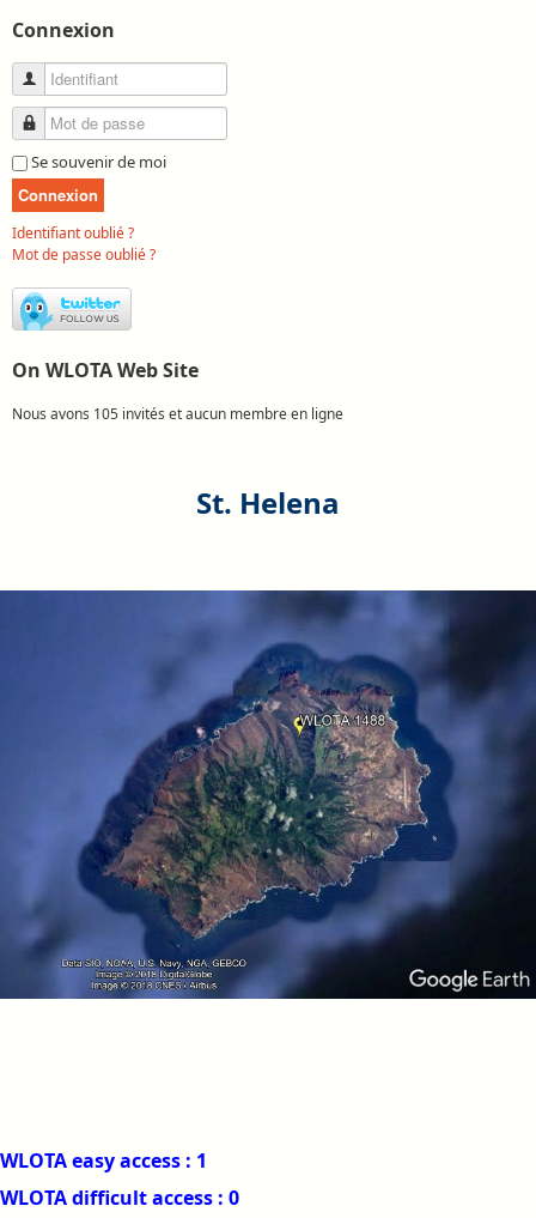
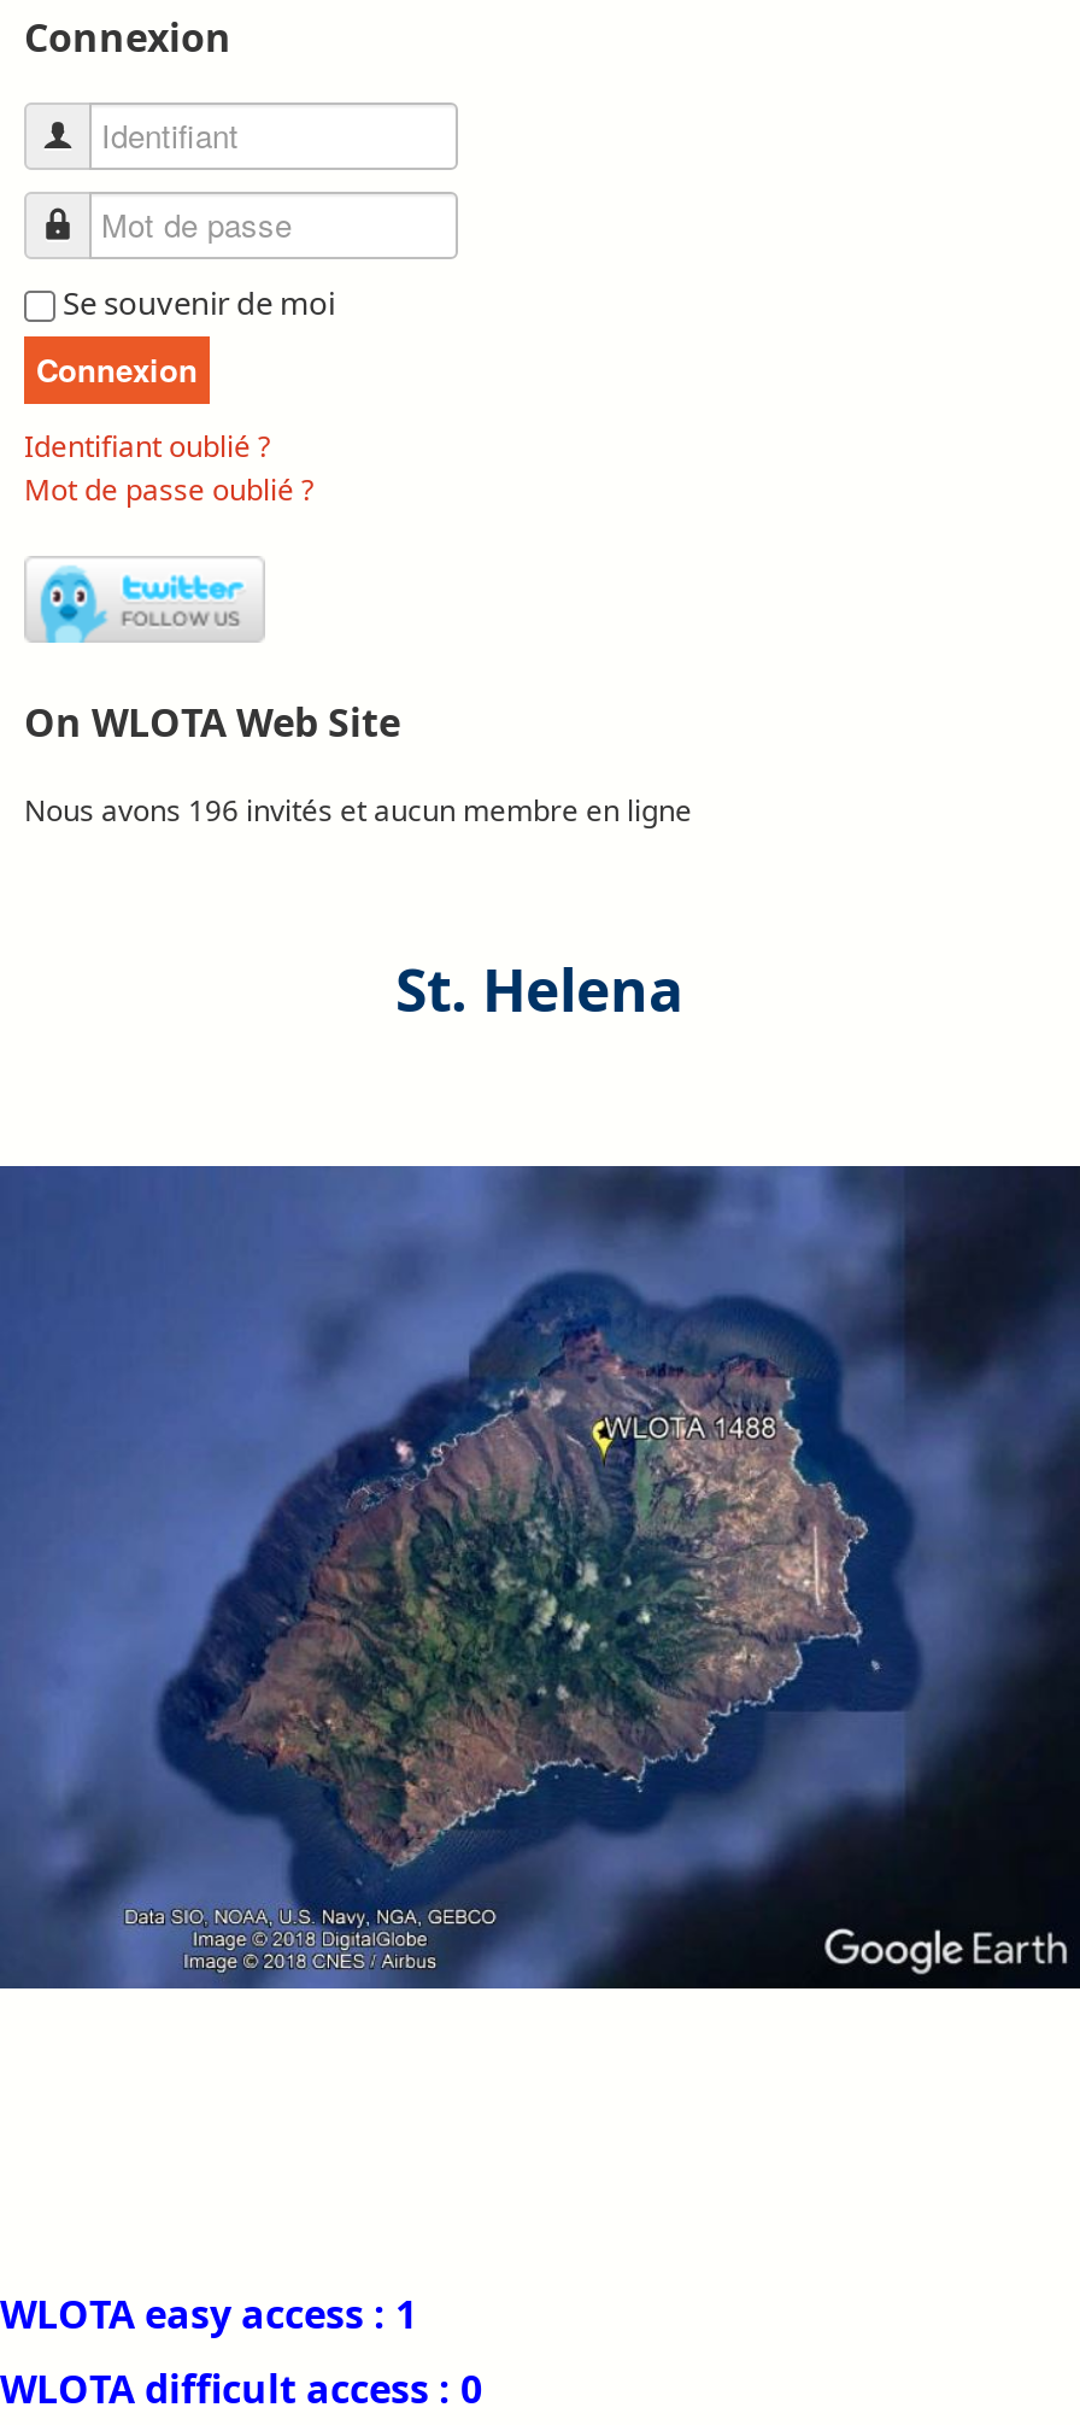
[12,404,343,424] Nous avons 105 invités et aucun membre en ligne -> [24,790,692,831] Nous avons 196 invités et aucun membre en ligne

